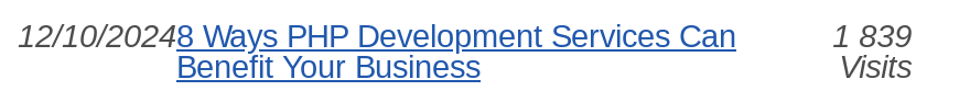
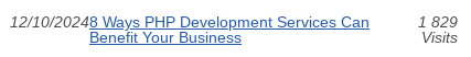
[832,19,912,54] 1 839 -> [418,13,457,31] 1 829

